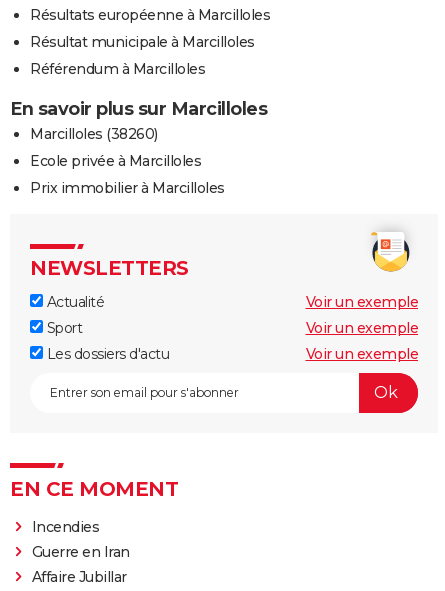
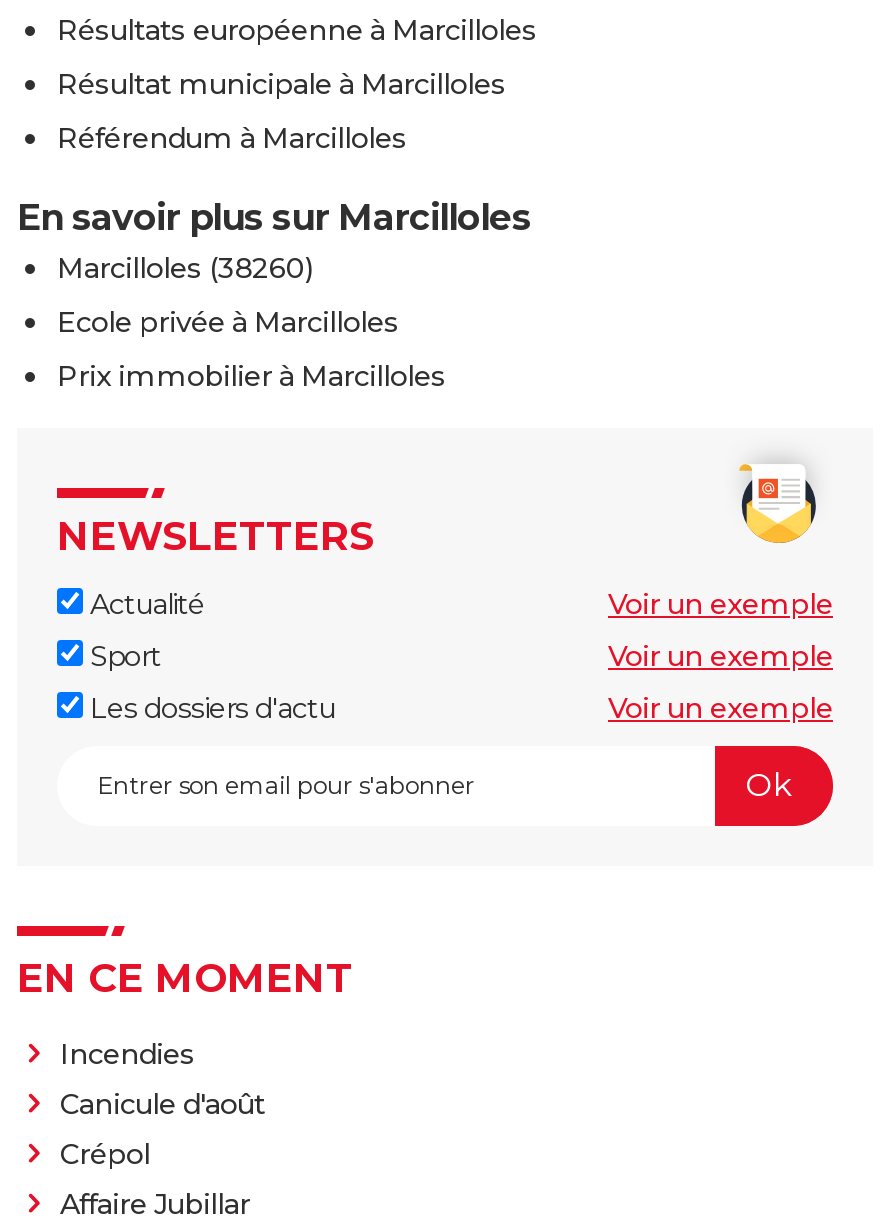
[31,542,129,560] Guerre en Iran -> [60,1085,265,1171] Canicule d'août | Crépol

